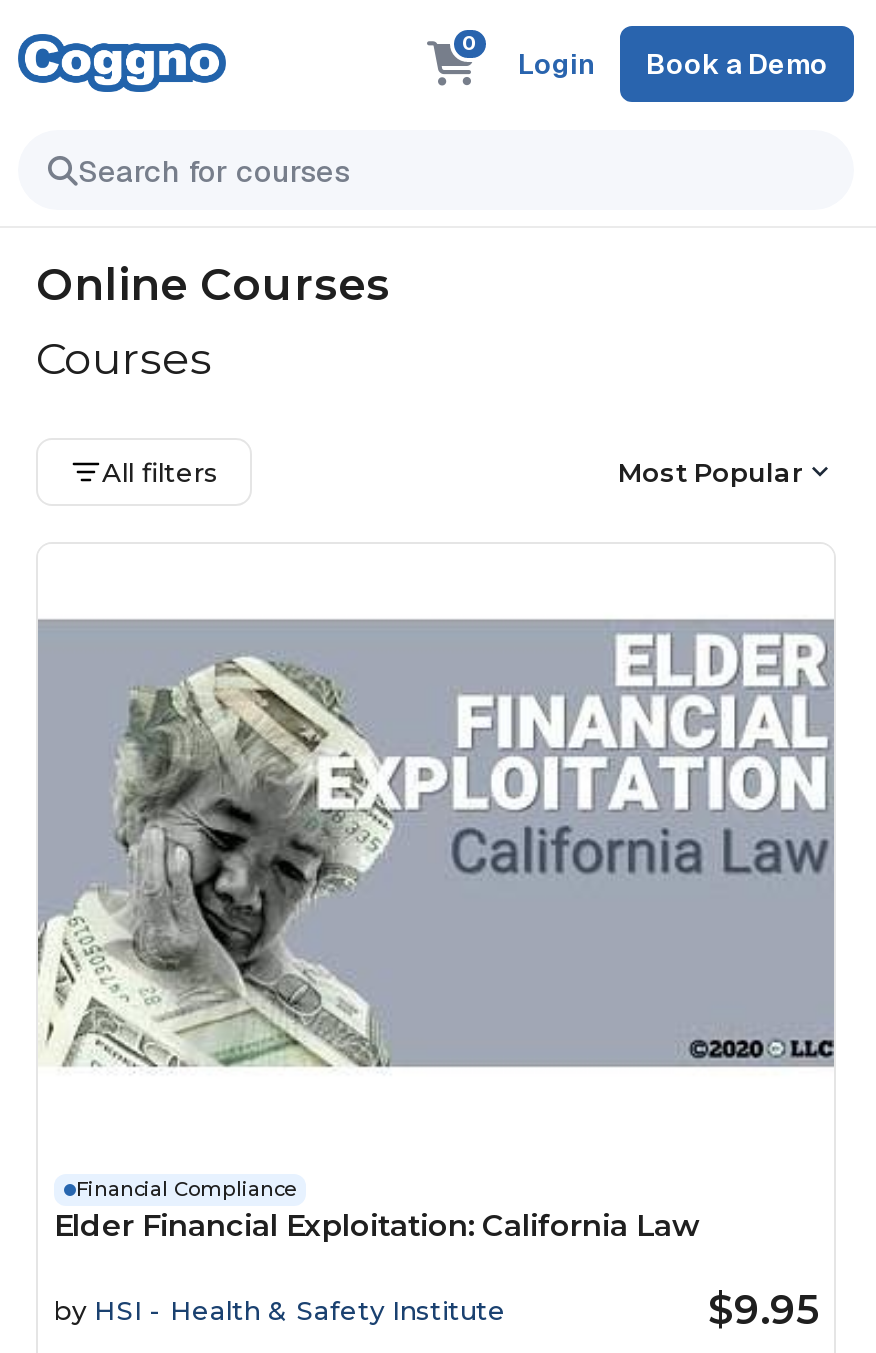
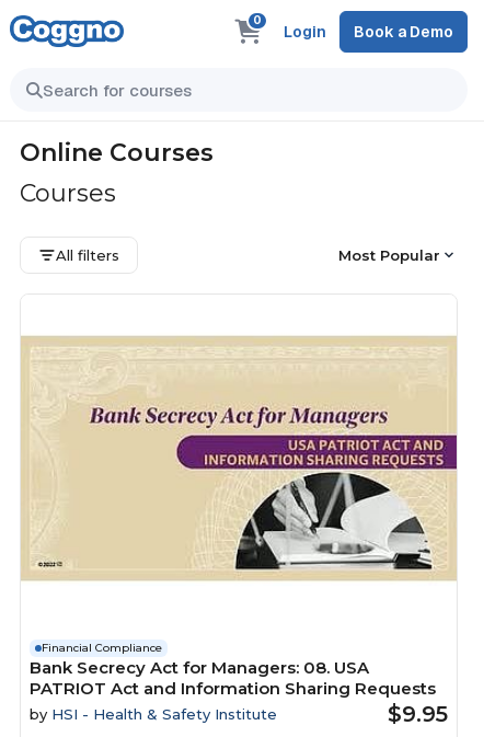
[36,620,836,1068] [image] -> [21,337,457,581] [image]
[54,1205,700,1243] Elder Financial Exploitation: California Law -> [30,657,436,698] Bank Secrecy Act for Managers: 08. USA | PATRIOT Act and Information Sharing Requests

